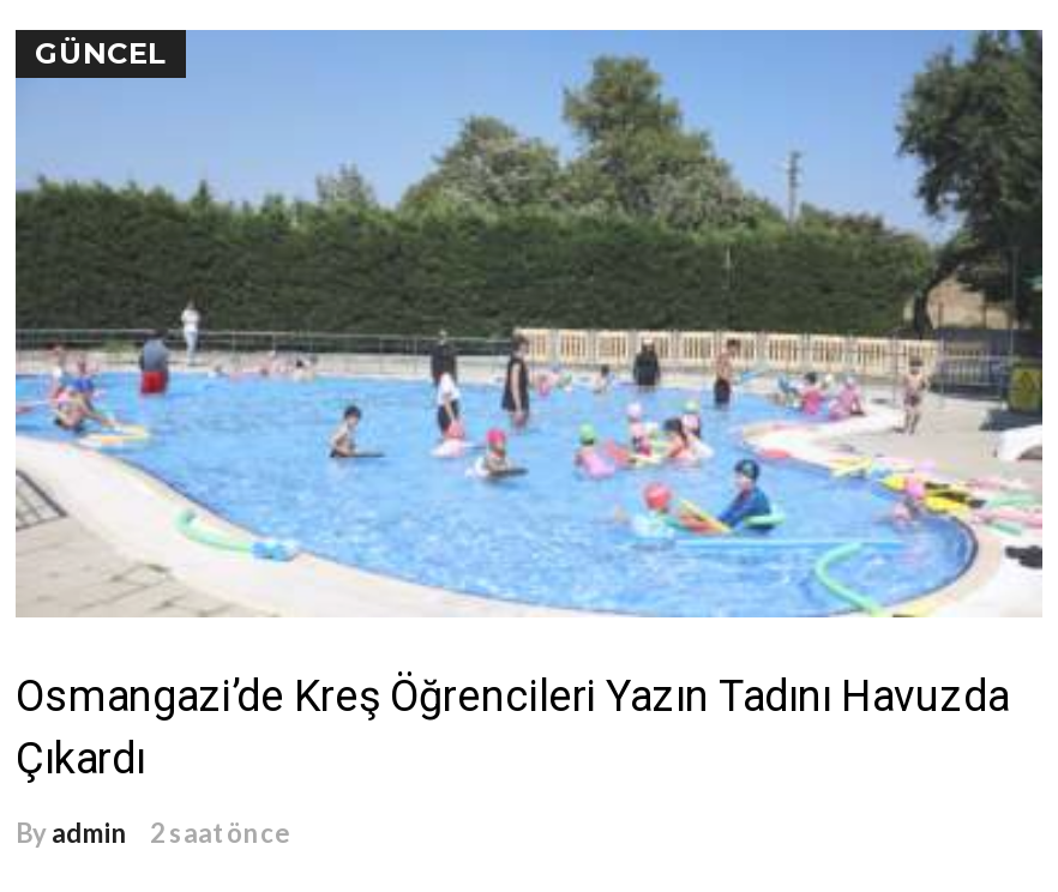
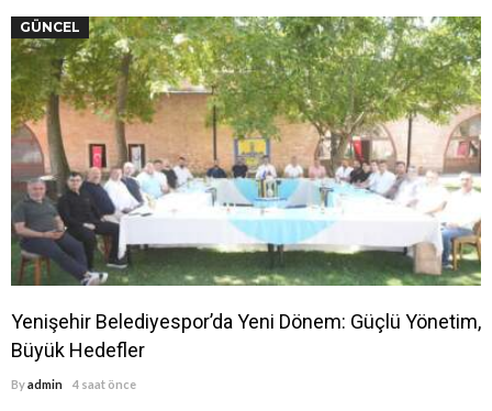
[13,28,1045,783] [image] | Osmangazi’de Kreş Öğrencileri Yazın Tadını Havuzda | Çıkardı -> [10,15,482,362] [image] | Yenişehir Belediyespor’da Yeni Dönem: Güçlü Yönetim, | Büyük Hedefler
[150,817,289,848] 2 saat önce -> [72,377,136,391] 4 saat önce

